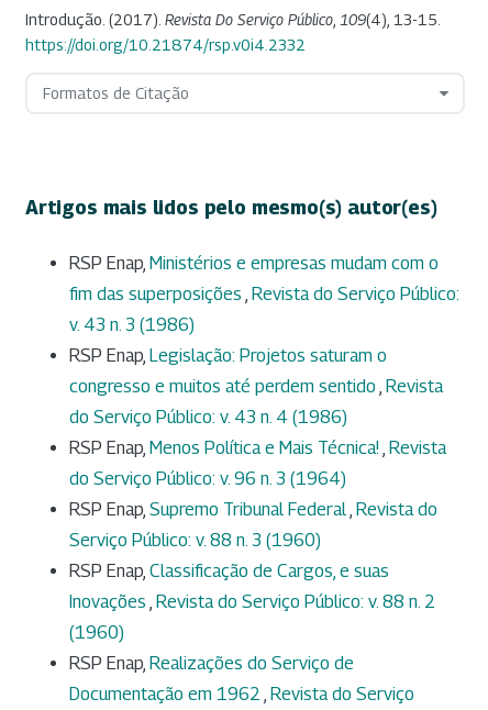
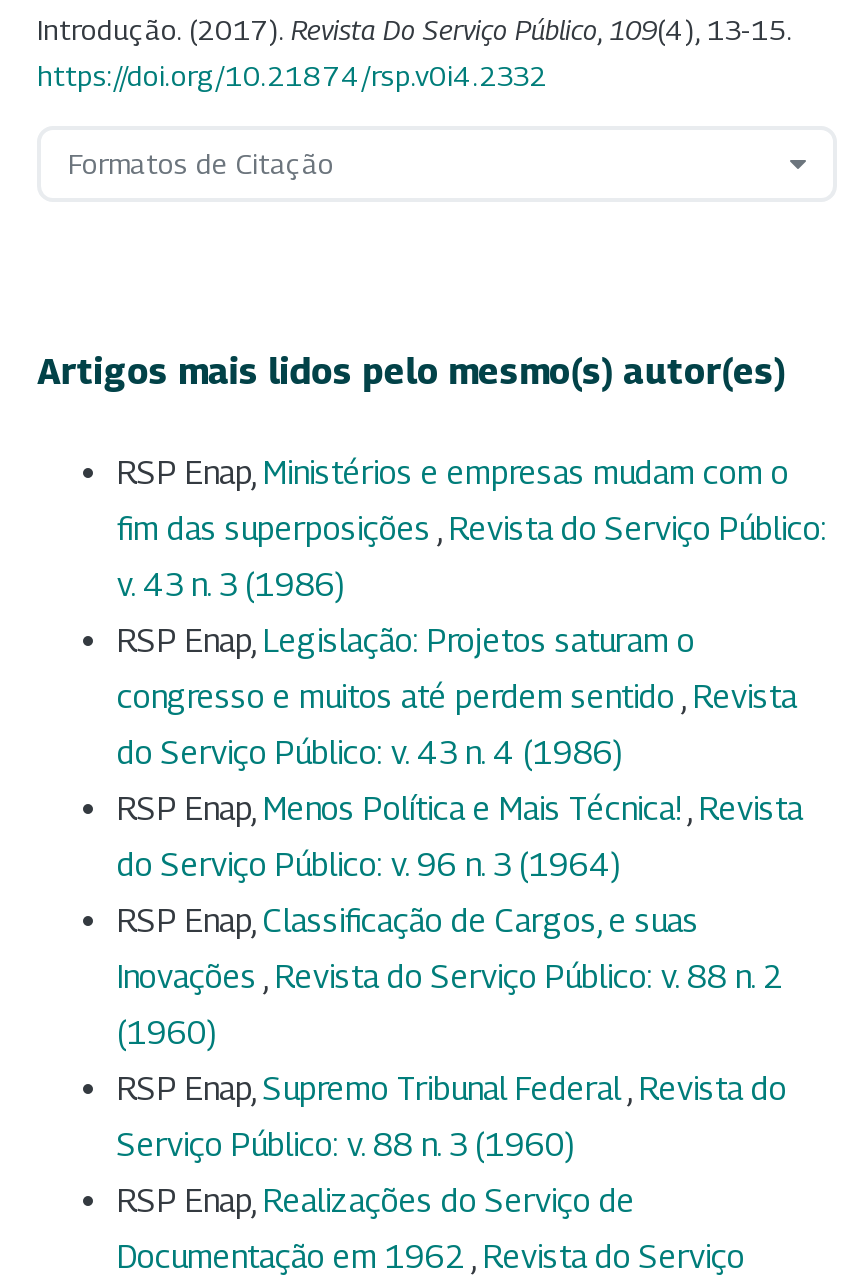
moved [69,499,437,551] -> [117,1070,787,1164]: RSP Enap, Supremo Tribunal Federal, Revista do | Serviço Público: v. 88 n. 3 (1960)
moved [69,561,435,643] -> [117,902,783,1052]: RSP Enap, Classificação de Cargos, e suas | Inovações, Revista do Serviço Público: v. 88 n. 2 | (1960)

